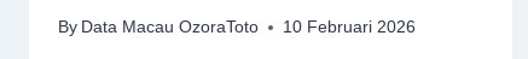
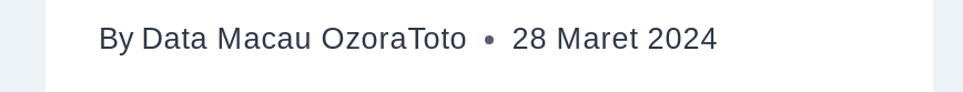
[58,19,416,37] By Data Macau OzoraToto 10 Februari 2026 -> [99,23,718,56] By Data Macau OzoraToto 28 Maret 2024

